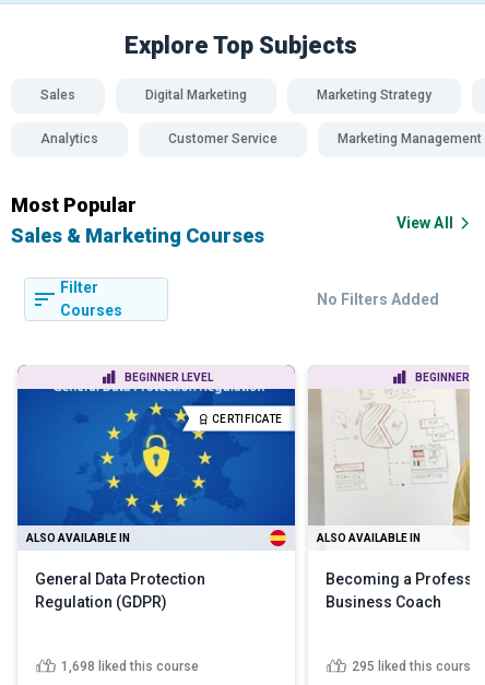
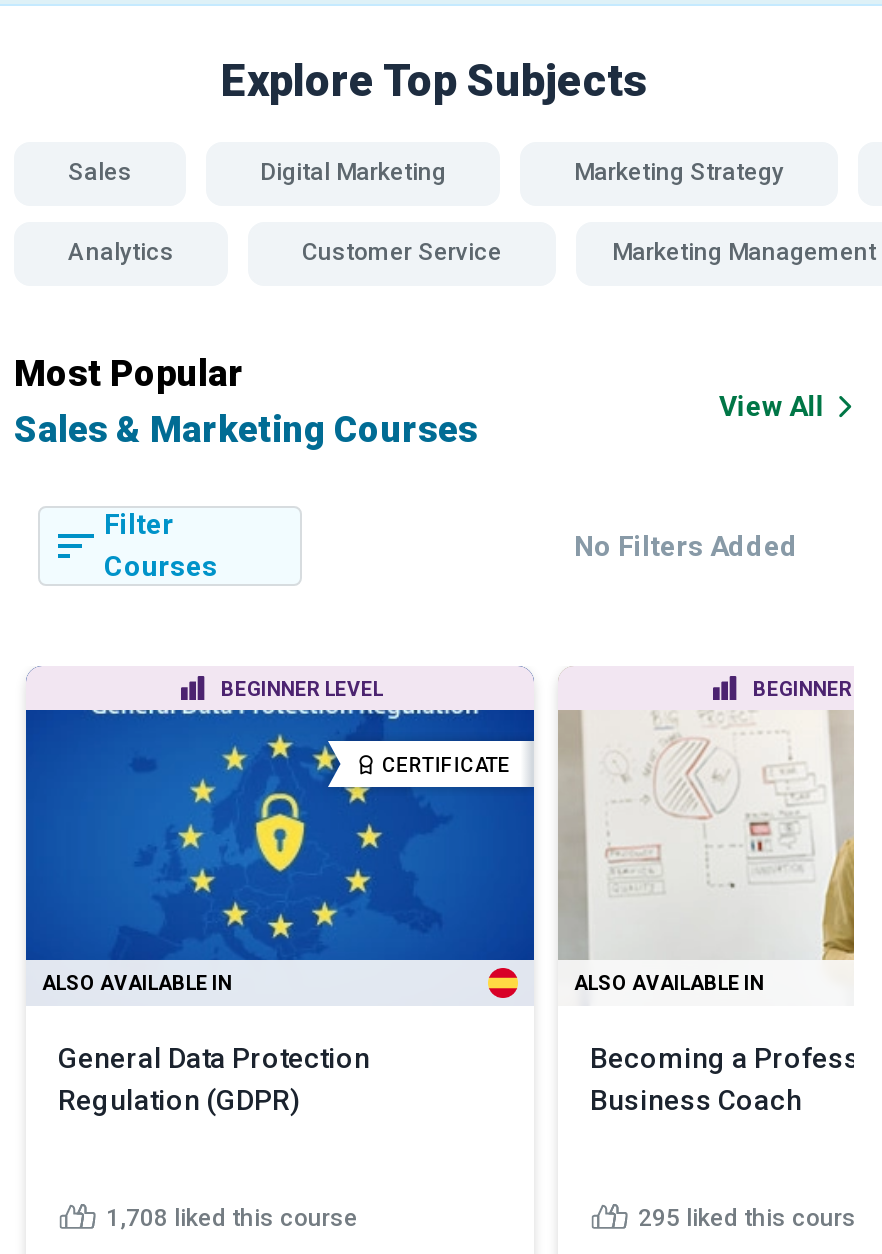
[61,659,199,674] 1,698 liked this course -> [106,1204,358,1232] 1,708 liked this course

